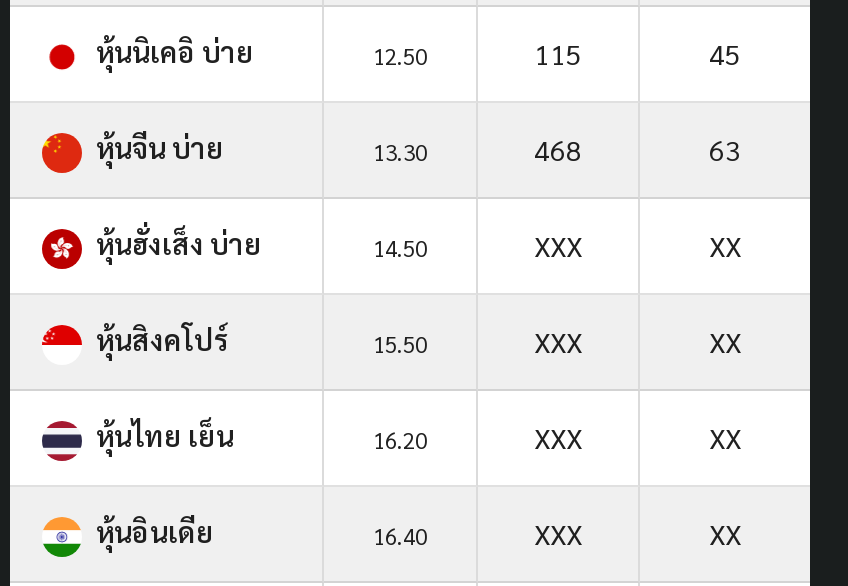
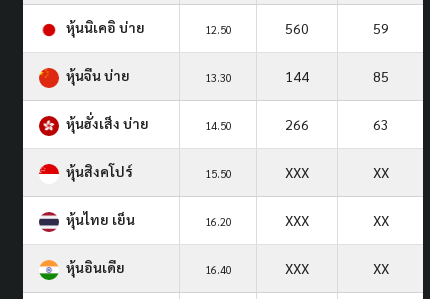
[534,35,582,71] 115 -> [285,19,309,37] 560
[709,35,741,71] 45 -> [372,19,388,37] 59
[534,131,582,167] 468 -> [285,67,309,85] 144
[709,131,741,167] 63 -> [372,67,388,85] 85
[534,227,741,263] XXX | XX -> [285,115,388,133] 266 | 63

